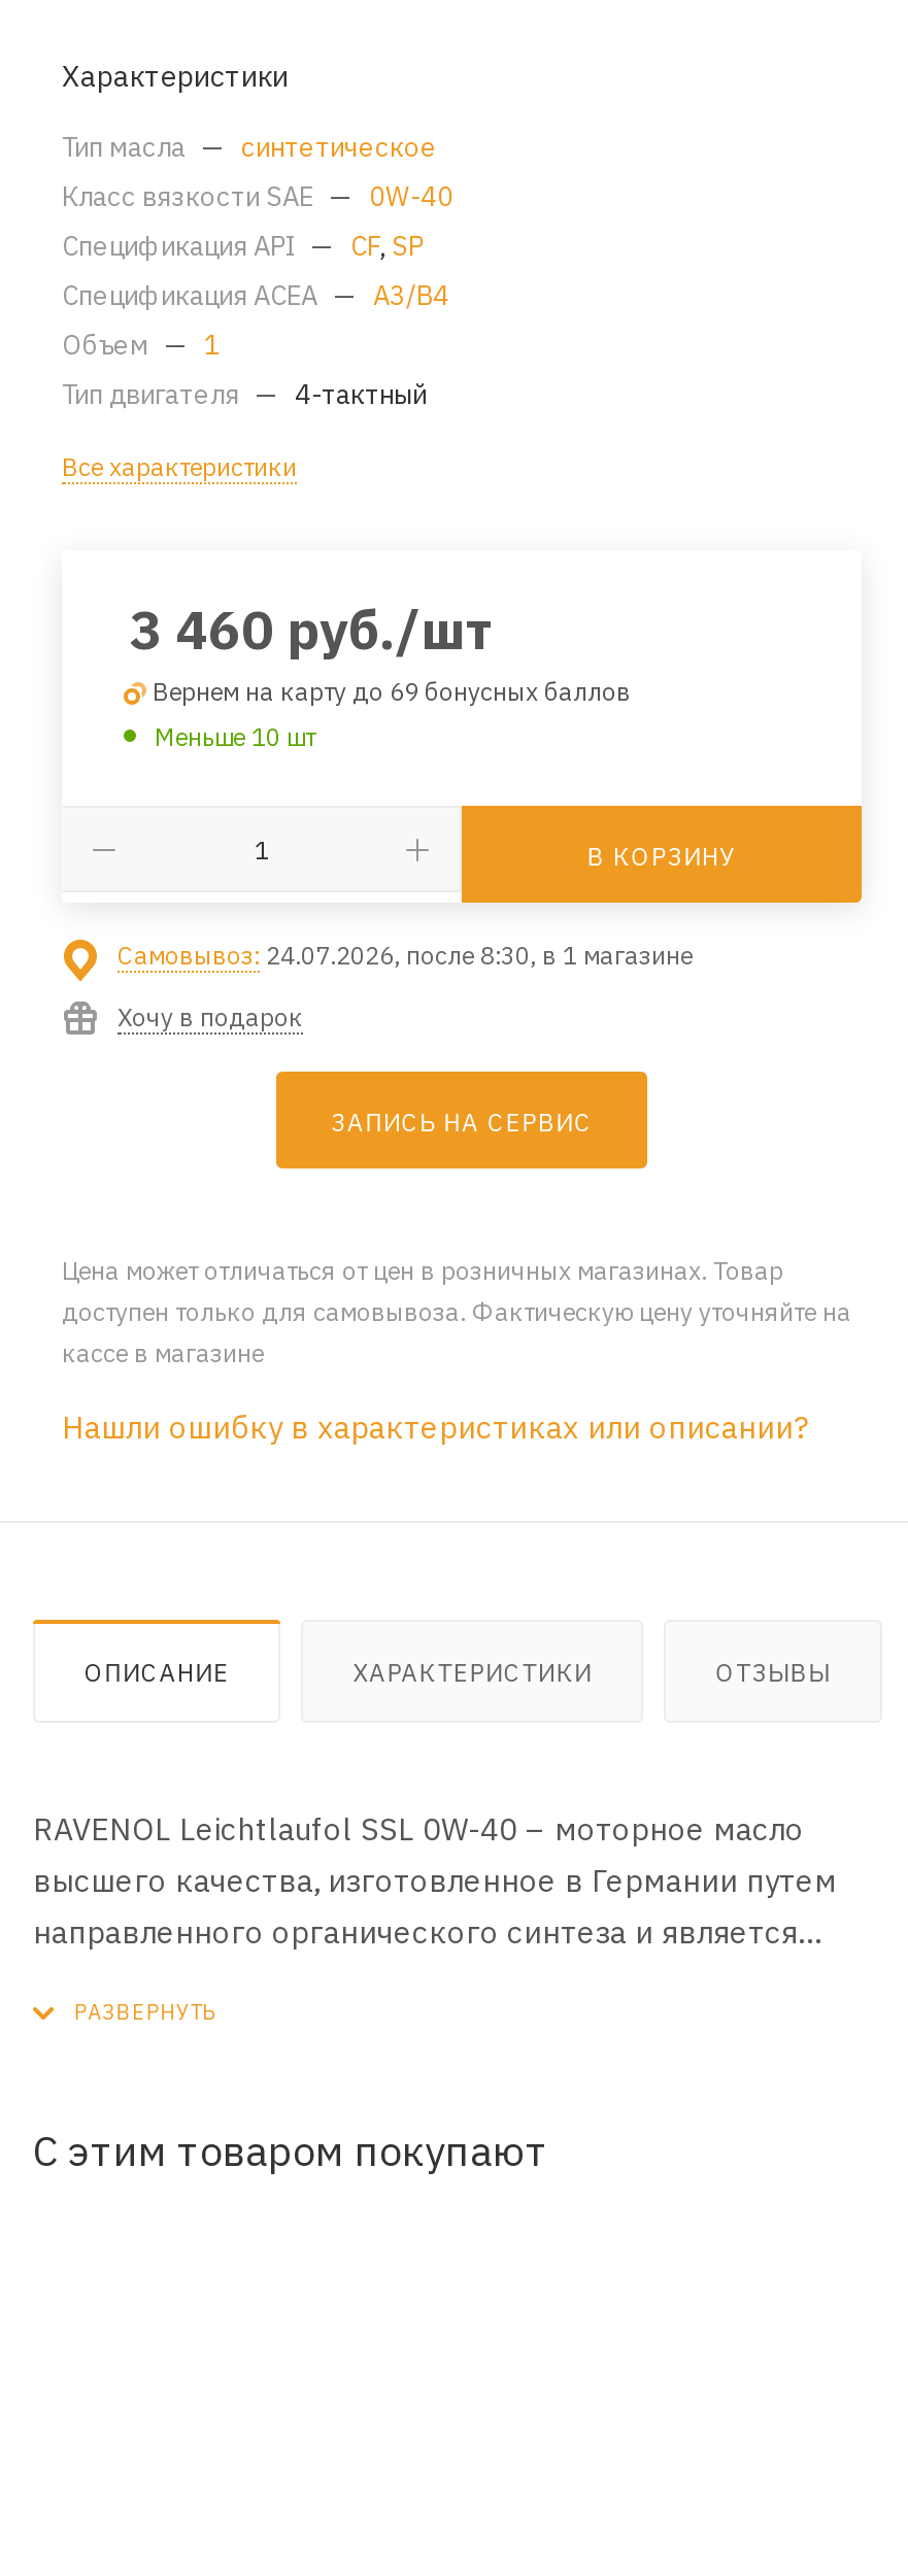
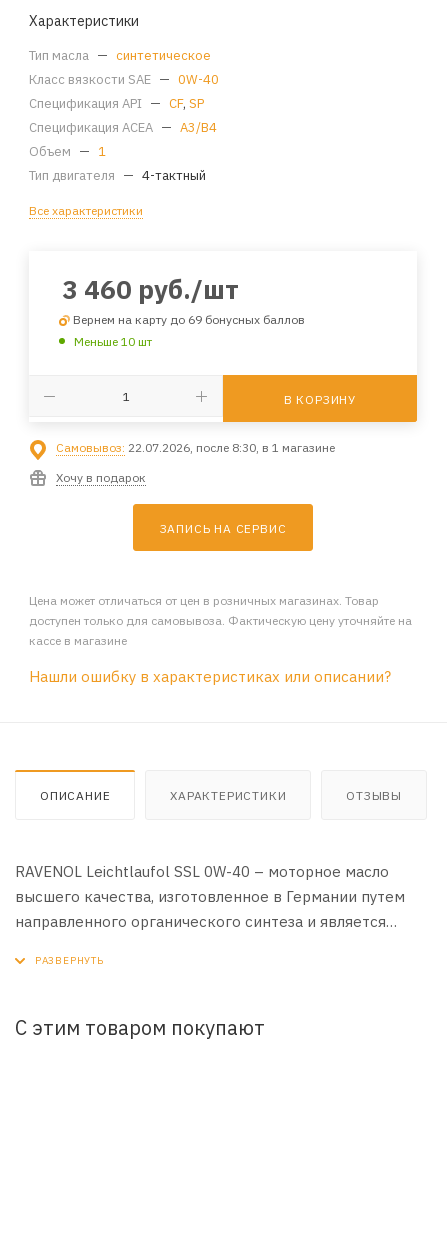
[117,940,693,971] Самовывоз: 24.07.2026, после 8:30, в 1 магазине -> [56,440,335,455] Самовывоз: 22.07.2026, после 8:30, в 1 магазине

